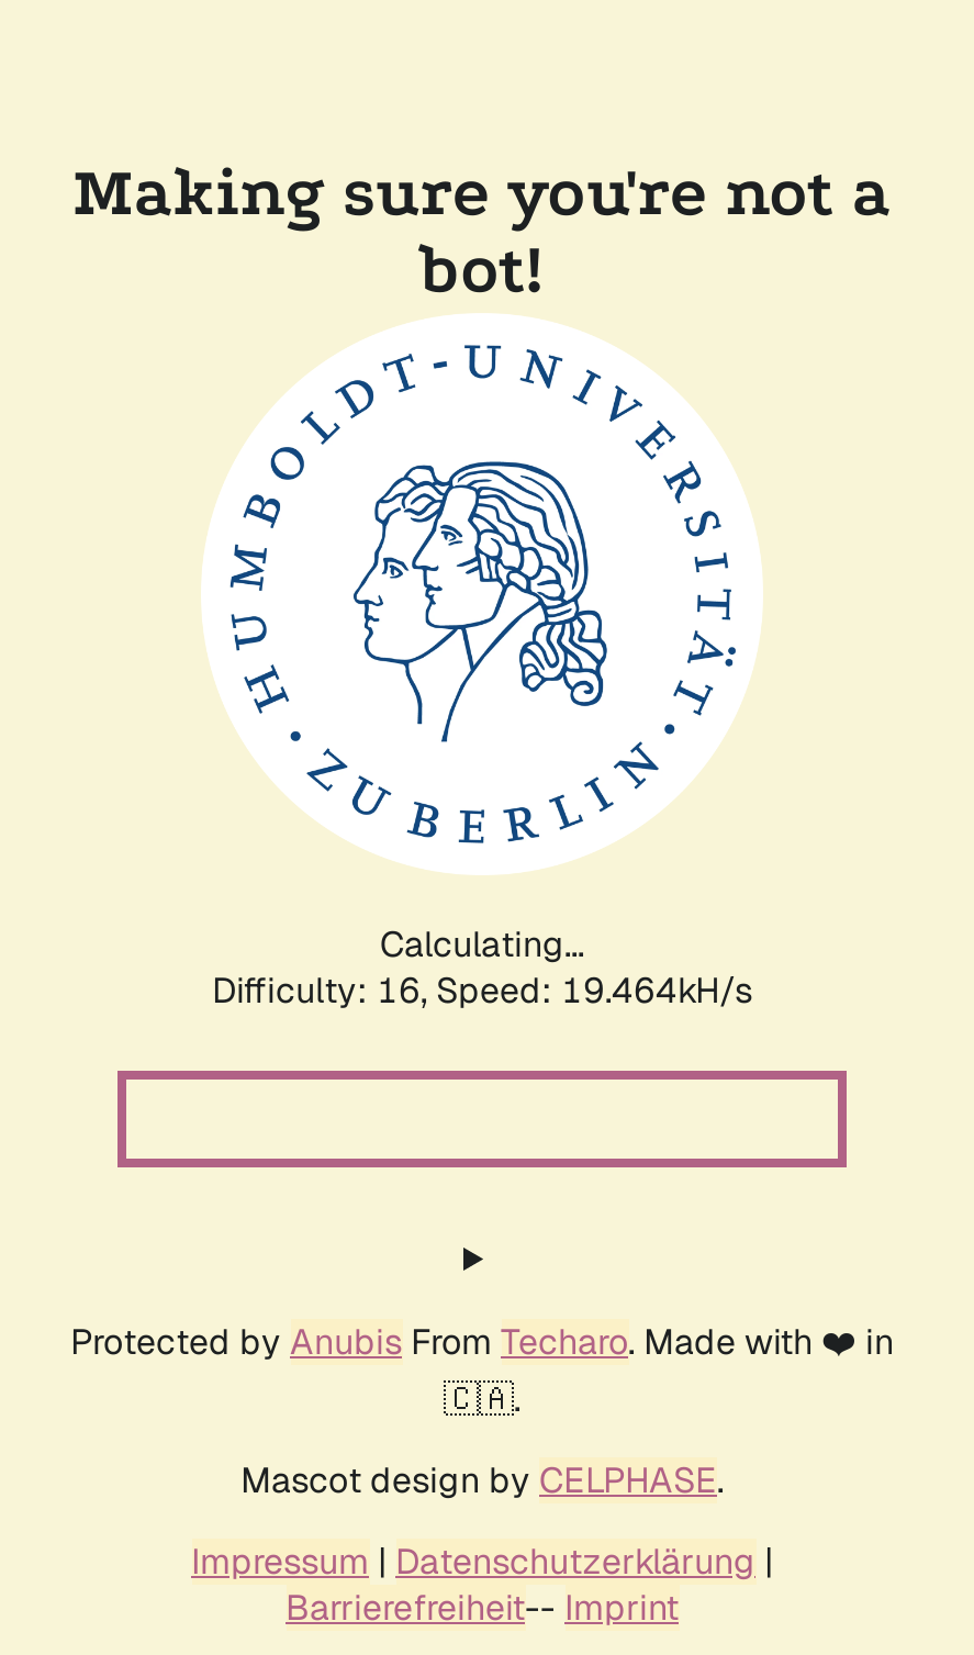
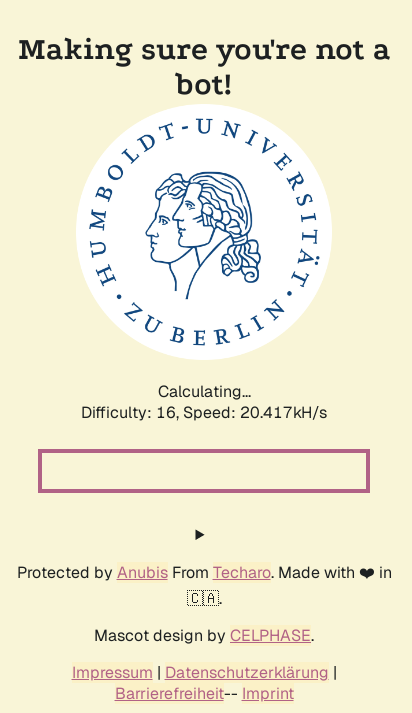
[212,968,752,1014] Difficulty: 16, Speed: 19.464kH/s -> [81,402,327,423] Difficulty: 16, Speed: 20.417kH/s

